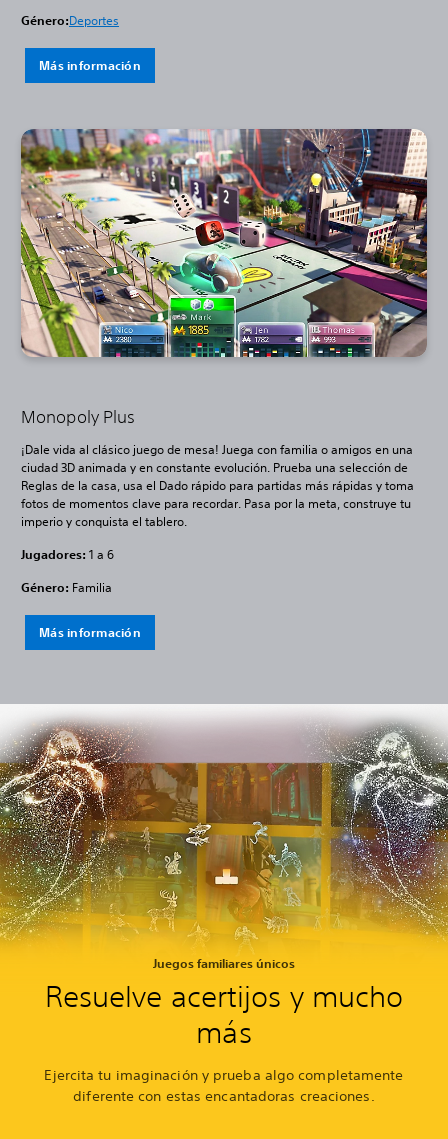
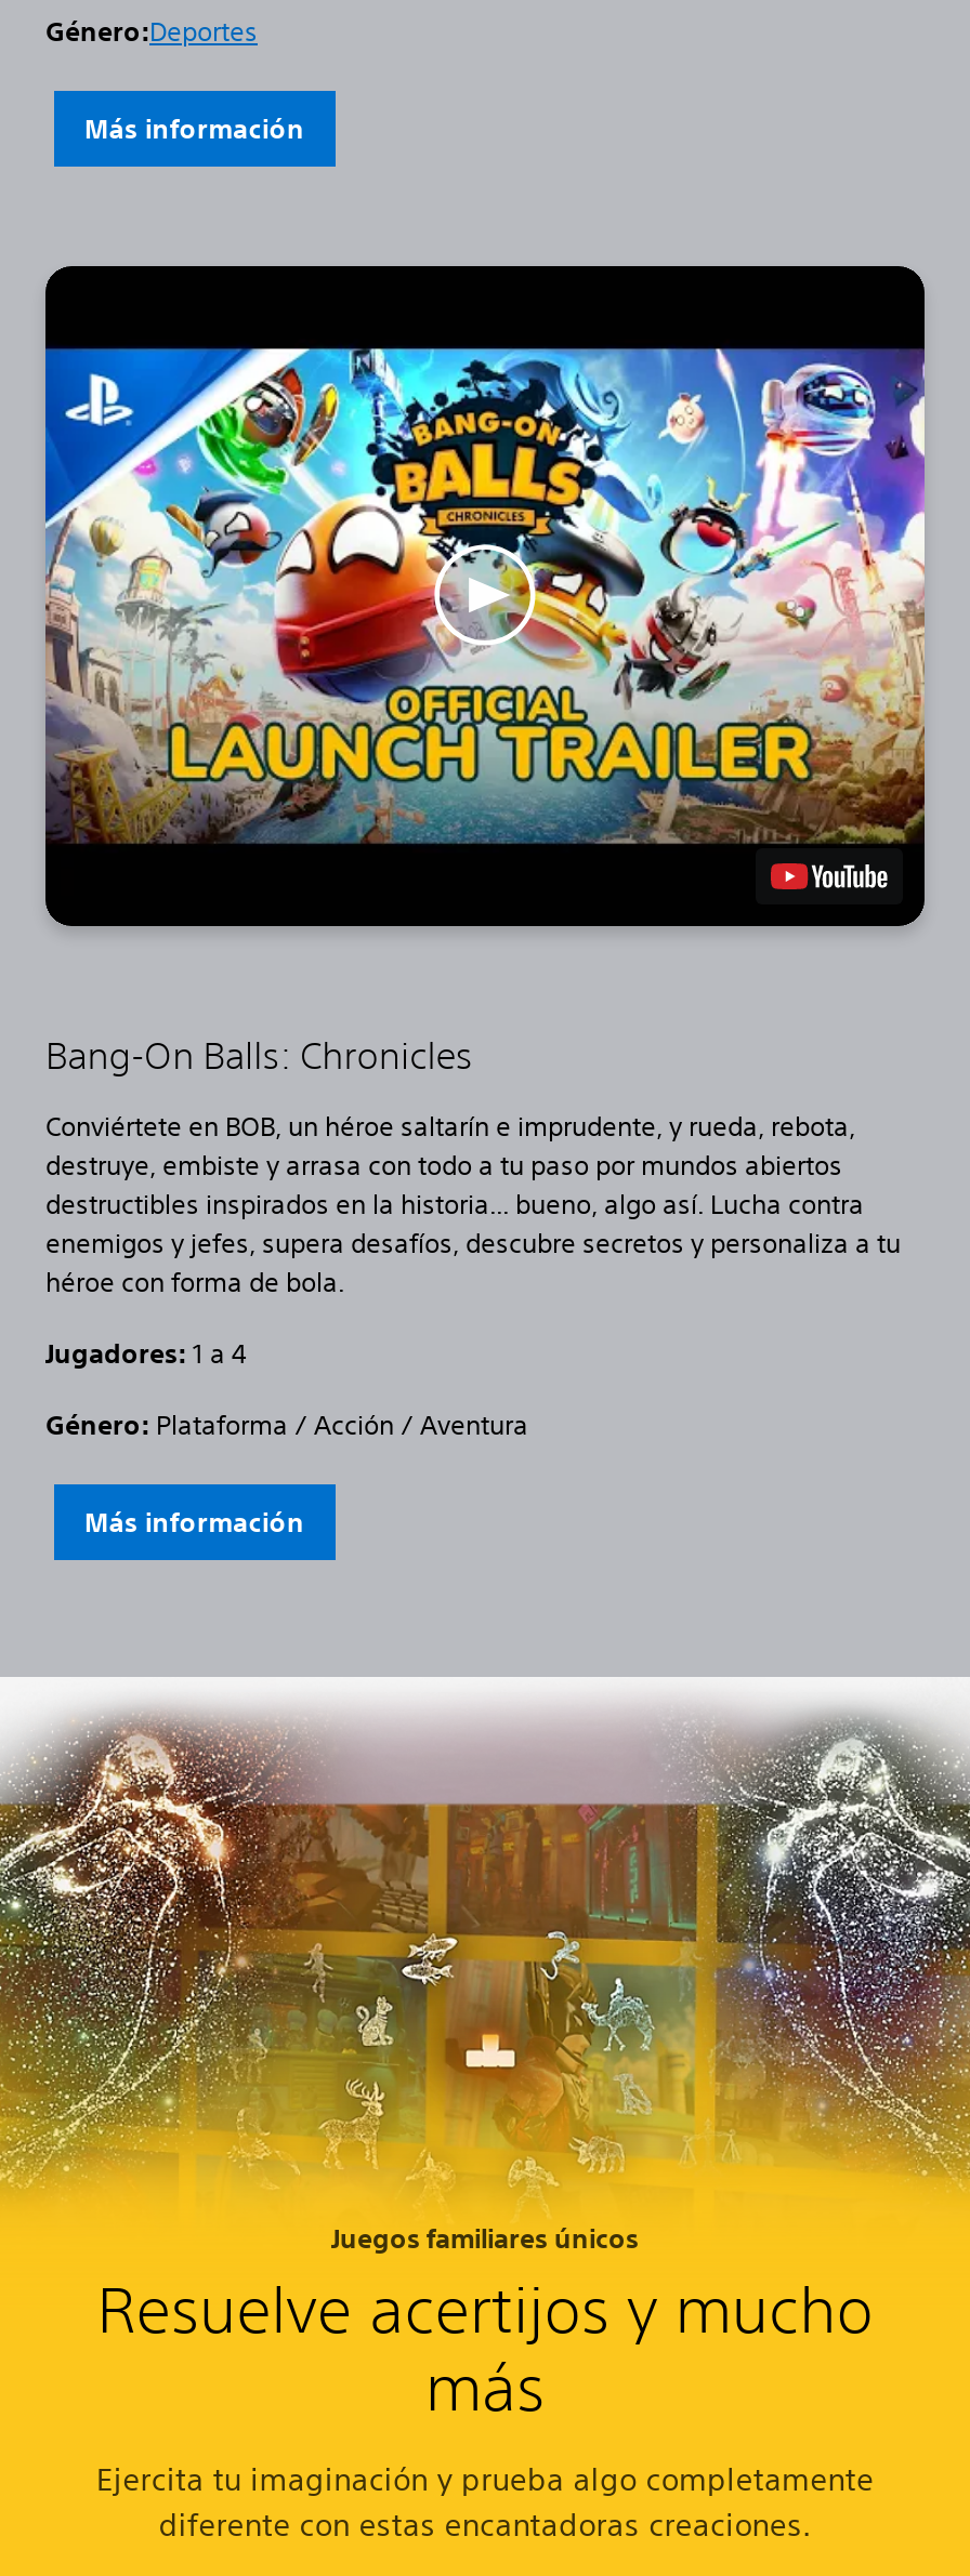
[20,128,428,358] [image] -> [43,263,927,927] [image]
[21,406,135,427] Monopoly Plus -> [45,1031,473,1077] Bang-On Balls: Chronicles
[21,441,414,530] ¡Dale vida al clásico juego de mesa! Juega con familia o amigos en una | ciudad 3D animada y en constante evolución. Prueba una selección de | Reglas de la casa, usa el Dado rápido para partidas más rápidas y toma | fotos de momentos clave para recordar. Pasa por la meta, construye tu | imperio y conquista el tablero. -> [45,1107,901,1300] Conviértete en BOB, un héroe saltarín e imprudente, y rueda, rebota, | destruye, embiste y arrasa con todo a tu paso por mundos abiertos | destructibles inspirados en la historia... bueno, algo así. Lucha contra | enemigos y jefes, supera desafíos, descubre secretos y personaliza a tu | héroe con forma de bola.
[21,546,114,563] Jugadores: 1 a 6 -> [45,1334,247,1371] Jugadores: 1 a 4
[21,579,112,596] Género: Familia -> [45,1406,528,1442] Género: Plataforma / Acción / Aventura

